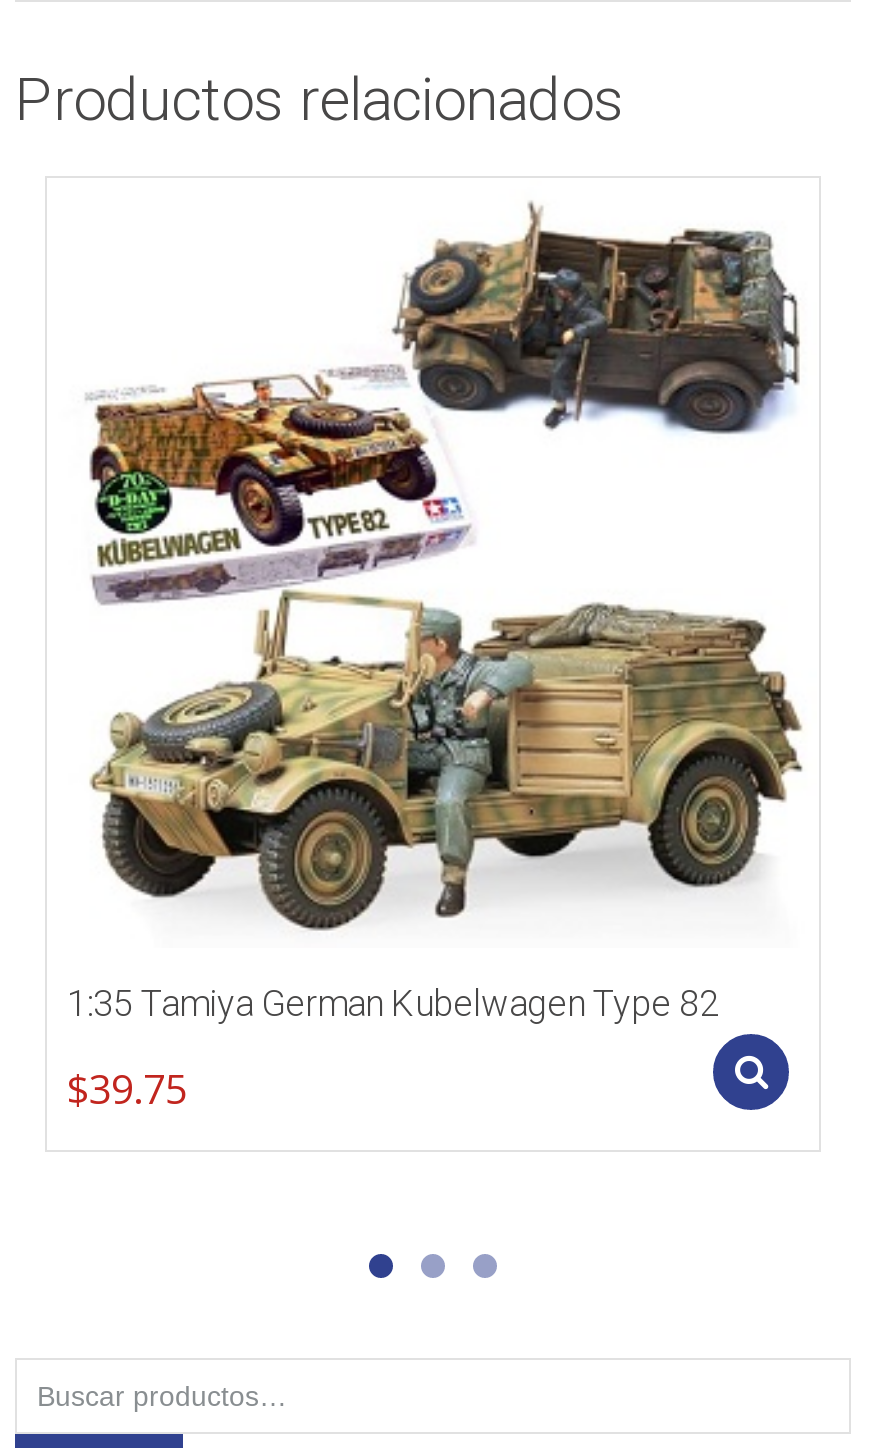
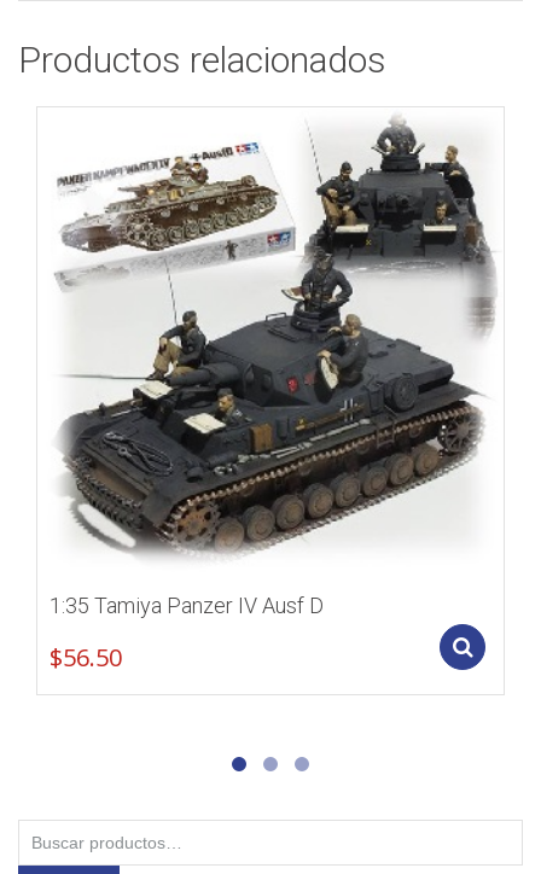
[67,194,805,1024] [image] | 1:35 Tamiya German Kubelwagen Type 82 -> [50,116,496,618] [image] | 1:35 Tamiya Panzer IV Ausf D
[67,1062,187,1116] $39.75 -> [50,641,122,674] $56.50

